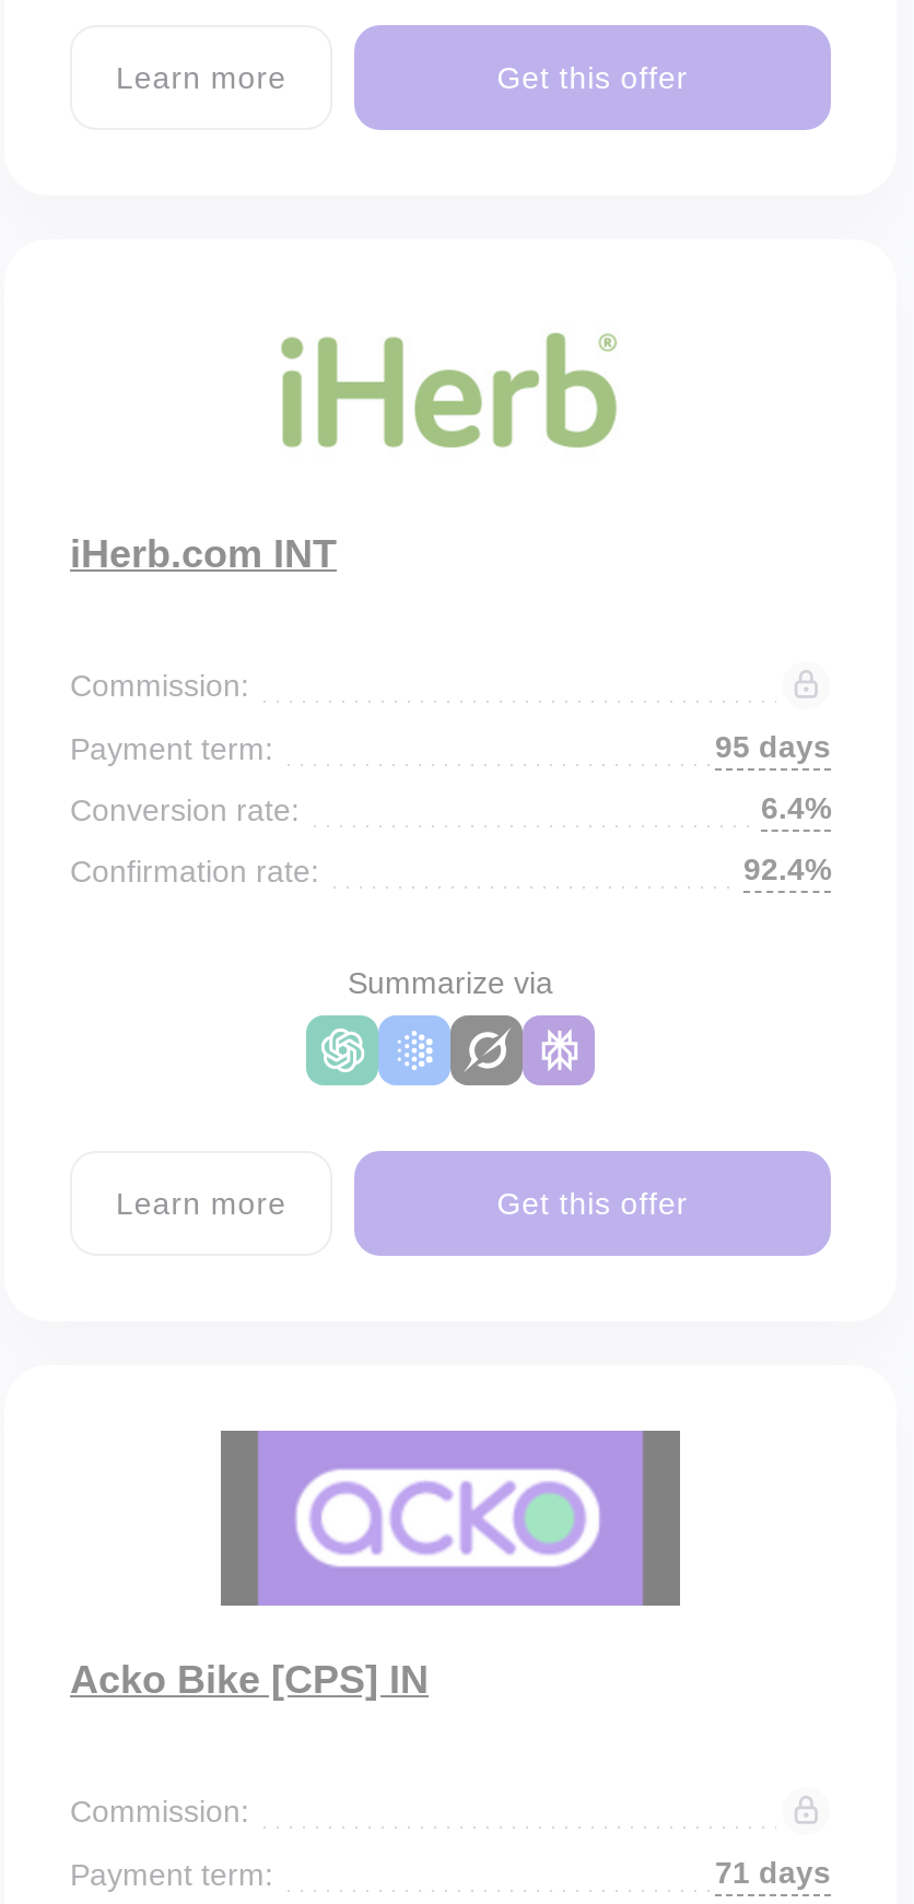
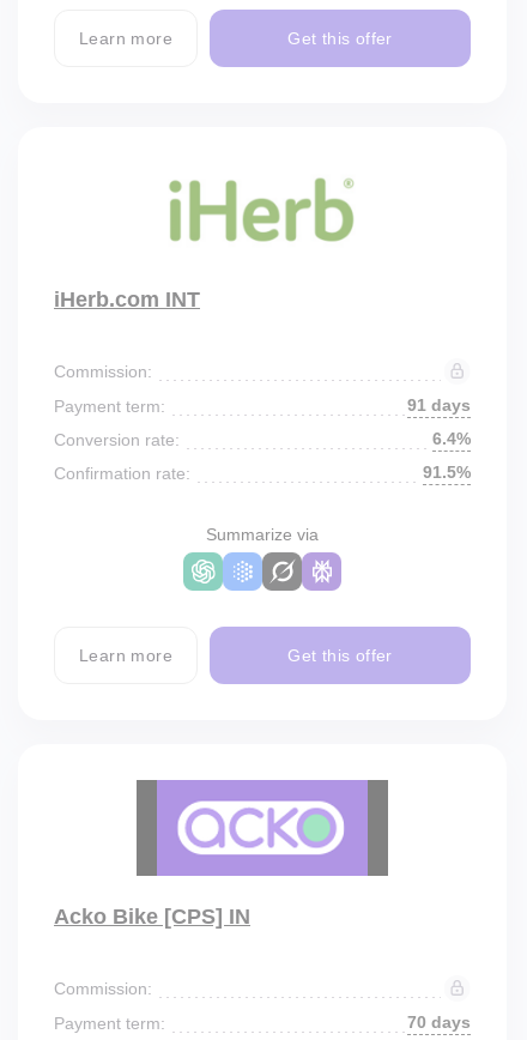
[715,729,831,764] 95 days -> [407,395,471,415] 91 days
[743,851,831,886] 92.4% -> [423,462,471,482] 91.5%
[715,1855,831,1890] 71 days -> [407,1012,471,1032] 70 days

